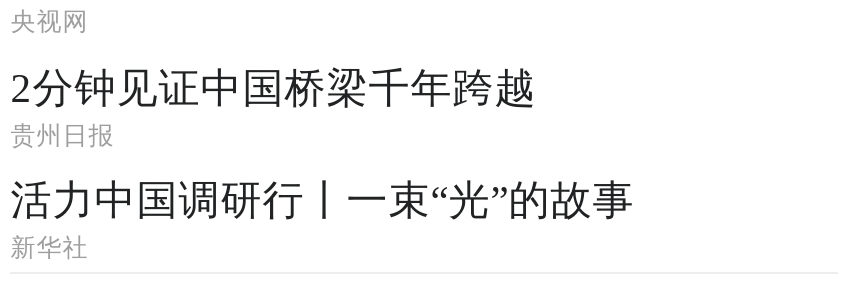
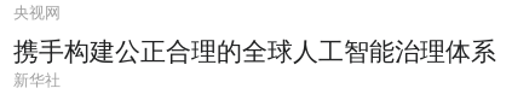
[10,65,634,222] 2分钟见证中国桥梁千年跨越 | 贵州日报 | 活力中国调研行丨一束“光”的故事 -> [14,39,497,66] 携手构建公正合理的全球人工智能治理体系

